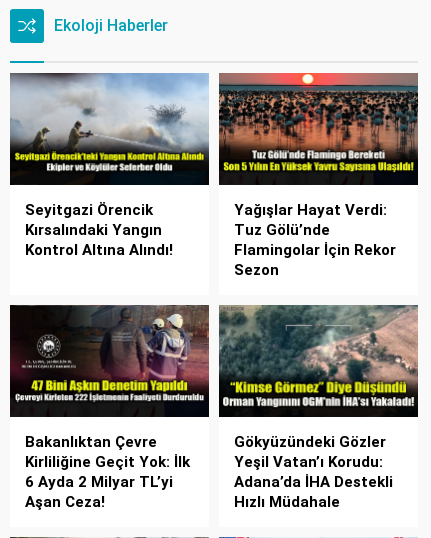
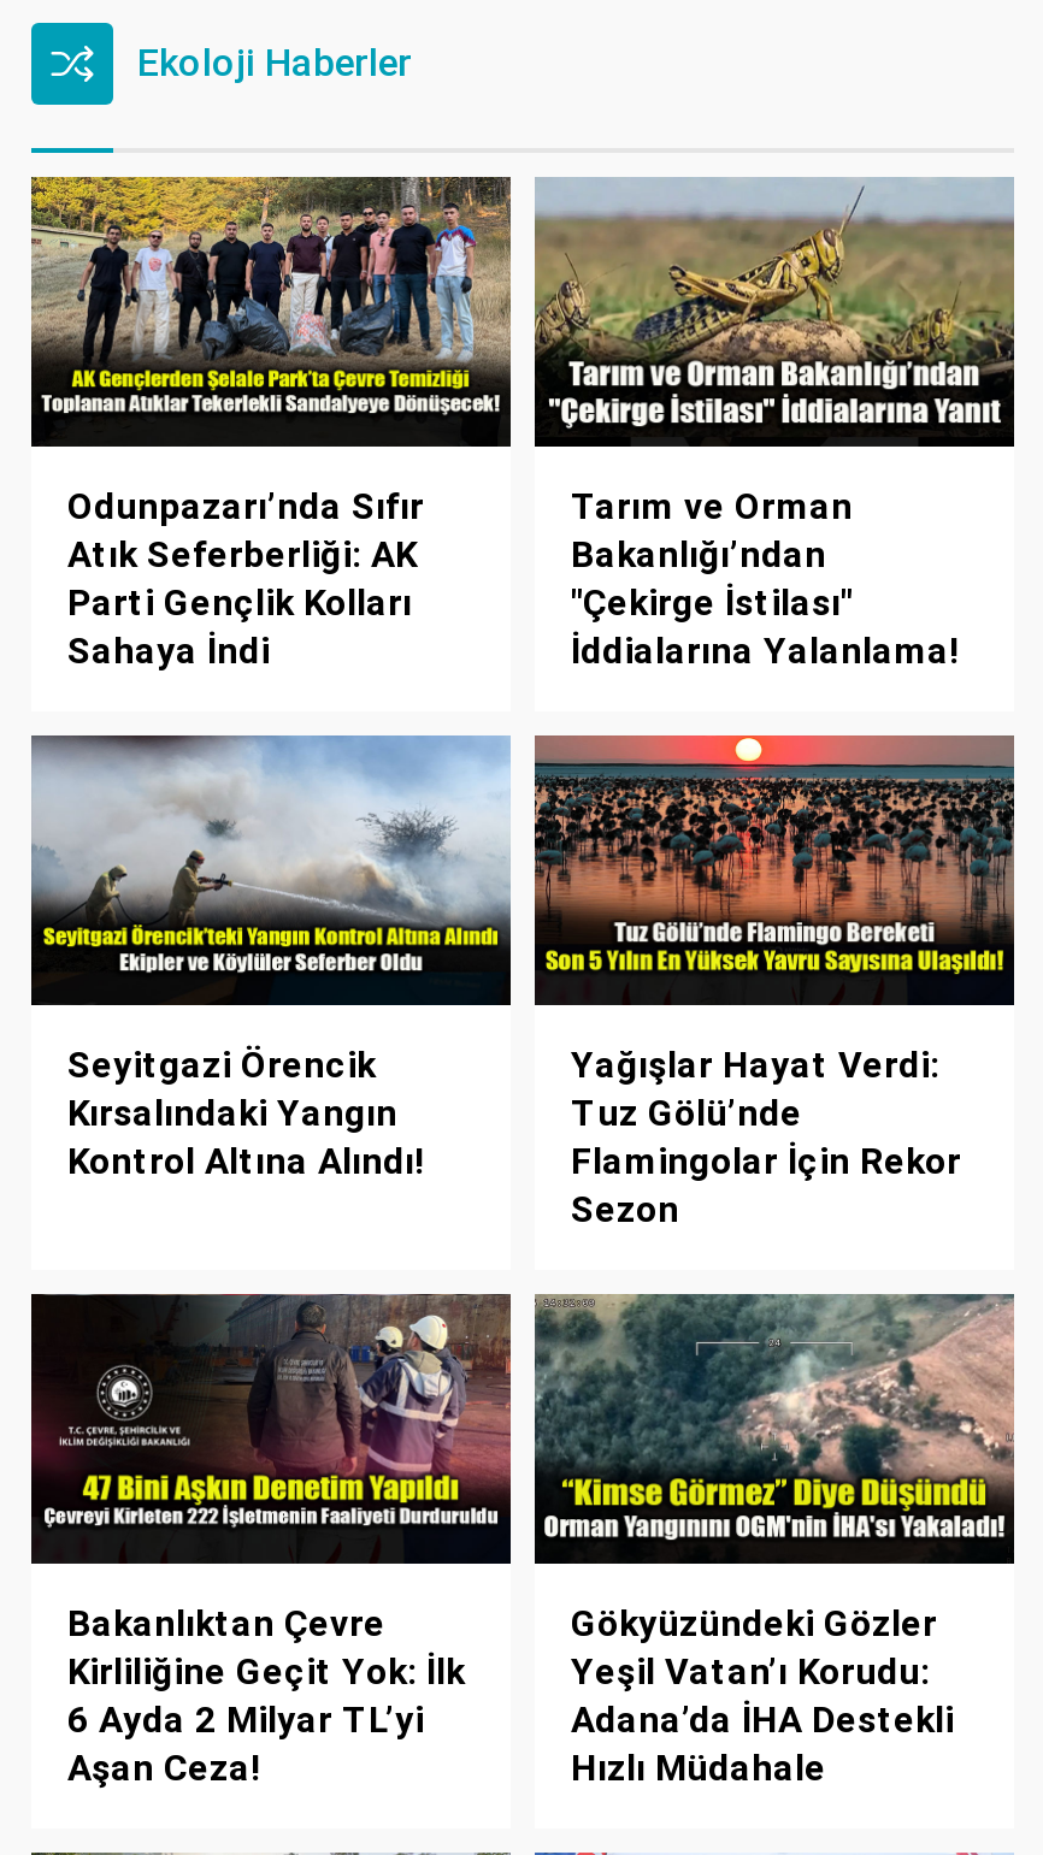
none -> [29,175,513,673] [image] | Odunpazarı’nda Sıfır | Atık Seferberliği: AK | Parti Gençlik Kolları | Sahaya İndi
none -> [532,177,1014,673] [image] | Tarım ve Orman | Bakanlığı’ndan | "Çekirge İstilası" | İddialarına Yalanlama!

